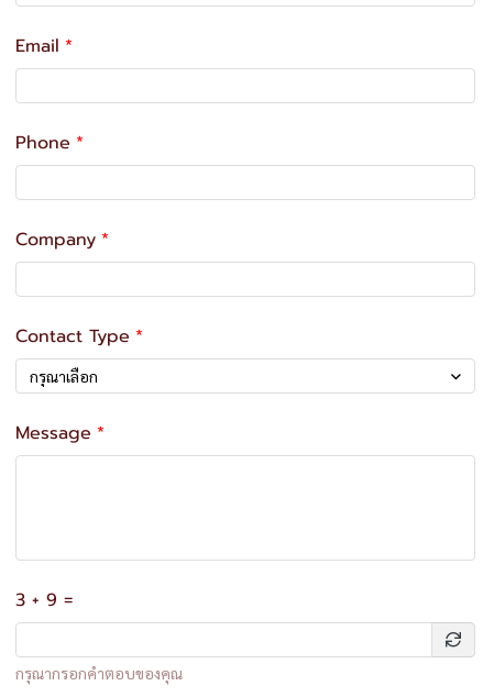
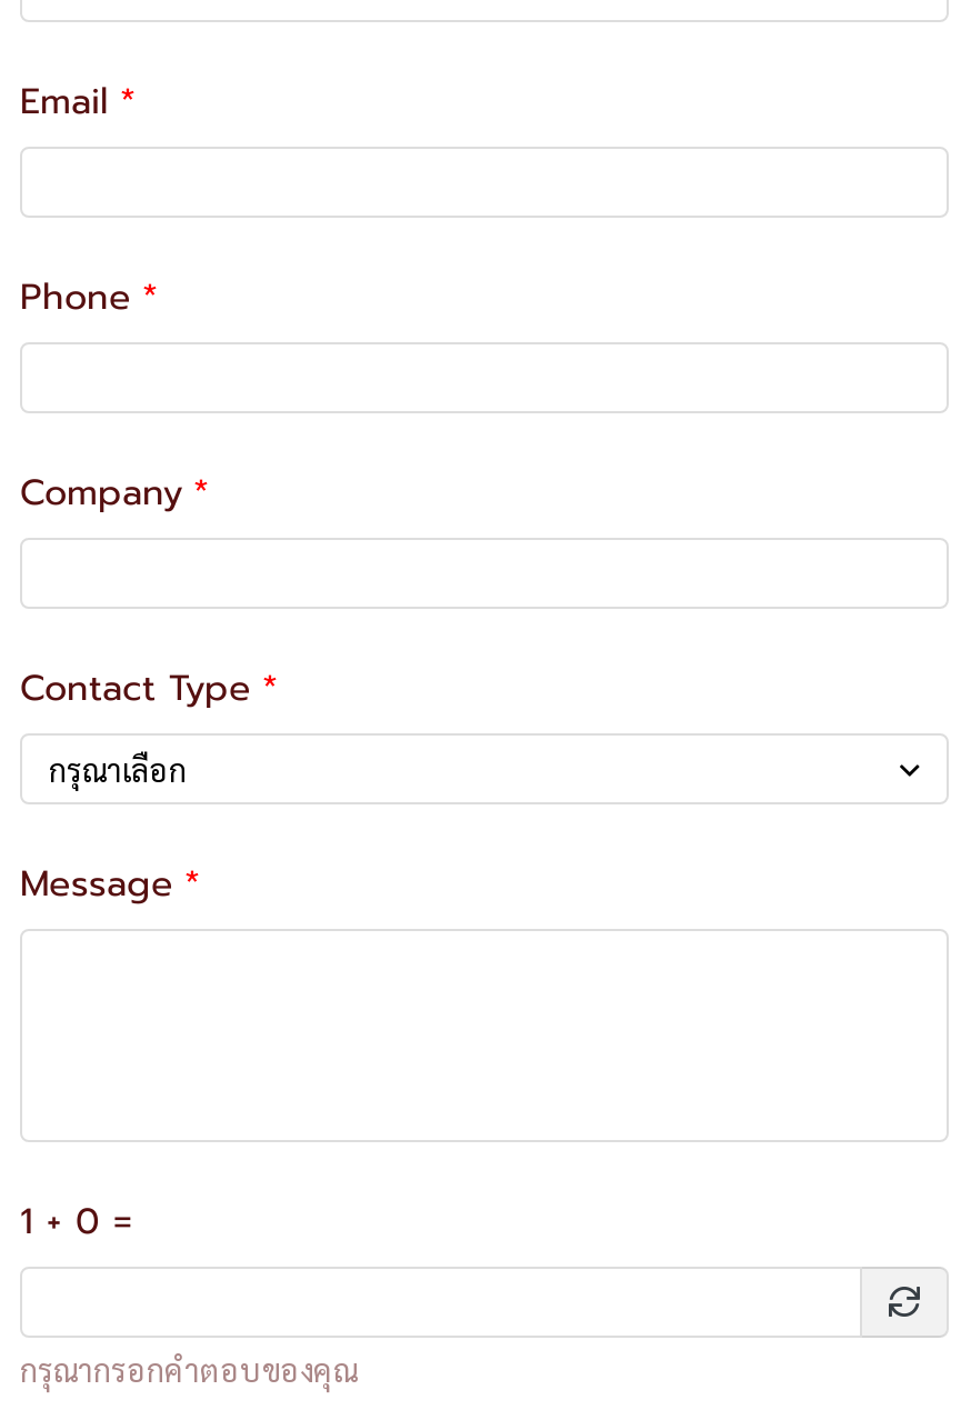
[15,587,73,613] 3 + 9 = -> [20,1196,131,1249] 1 + 0 =

